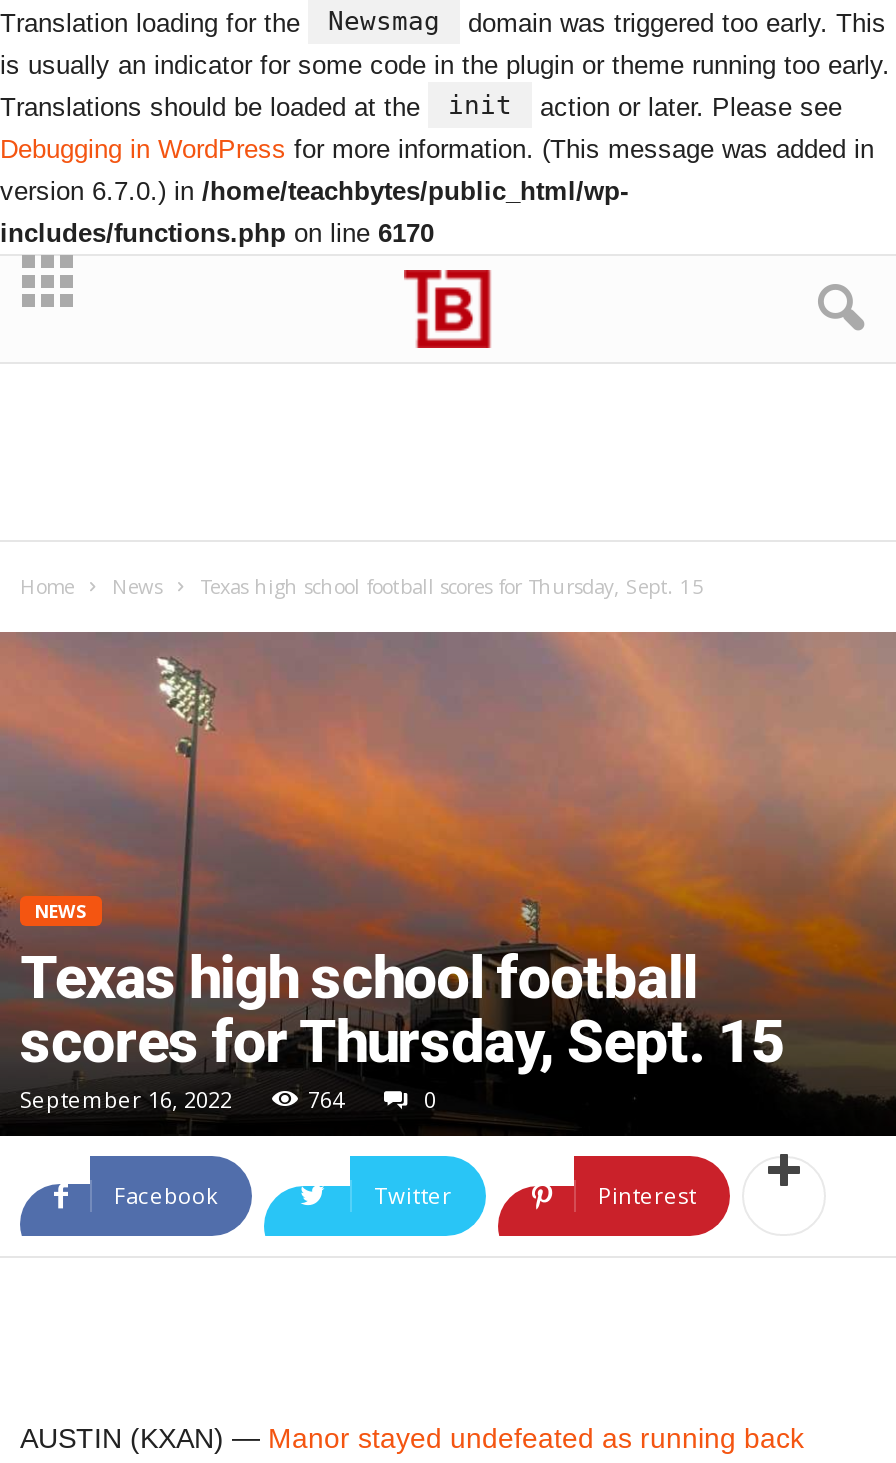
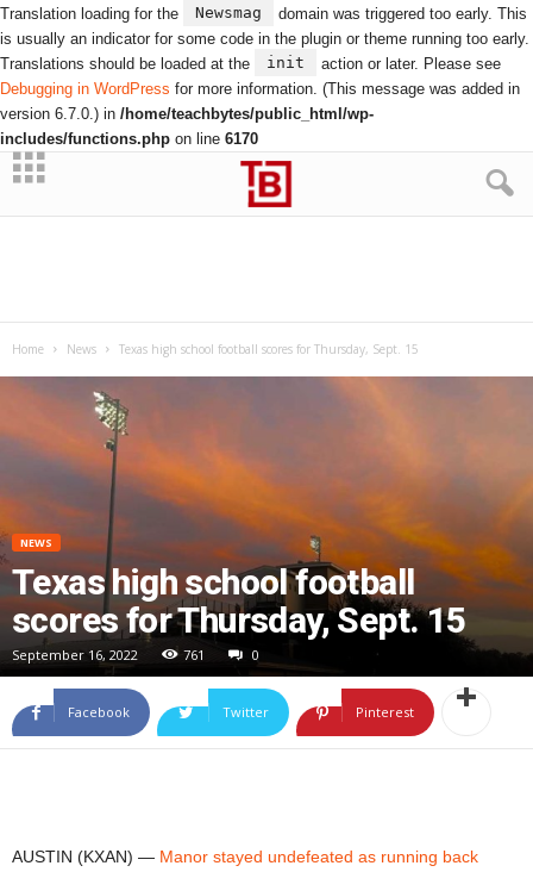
[308,1084,344,1114] 764 -> [183,646,205,664] 761

